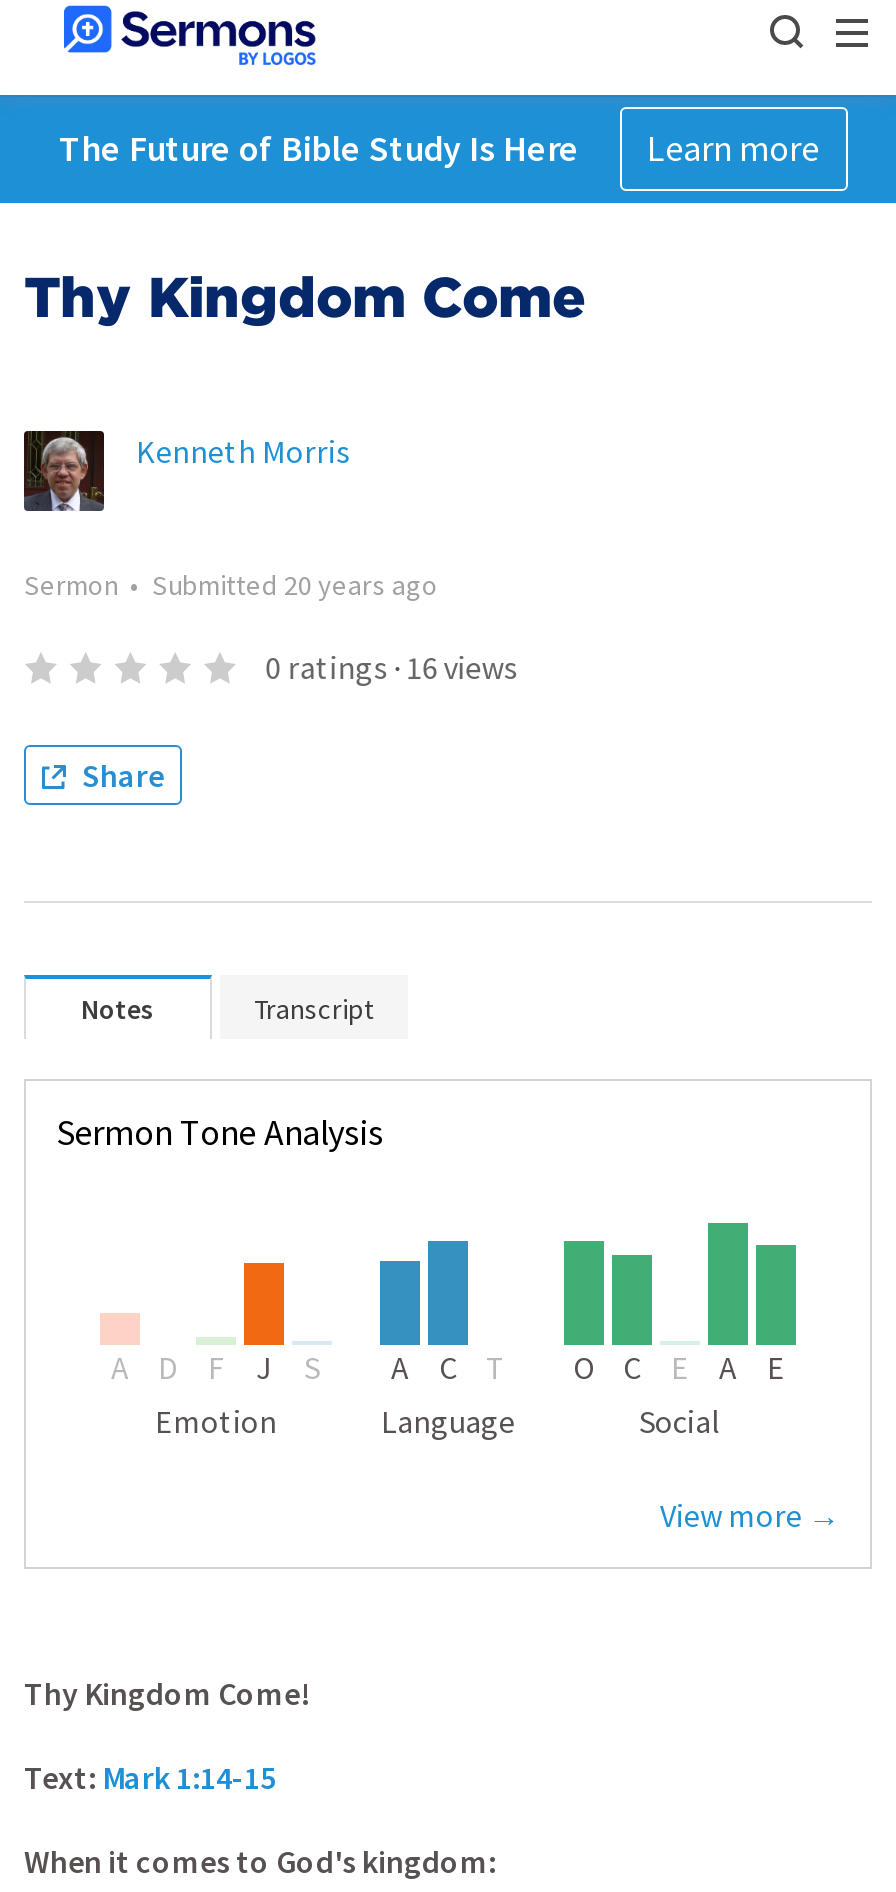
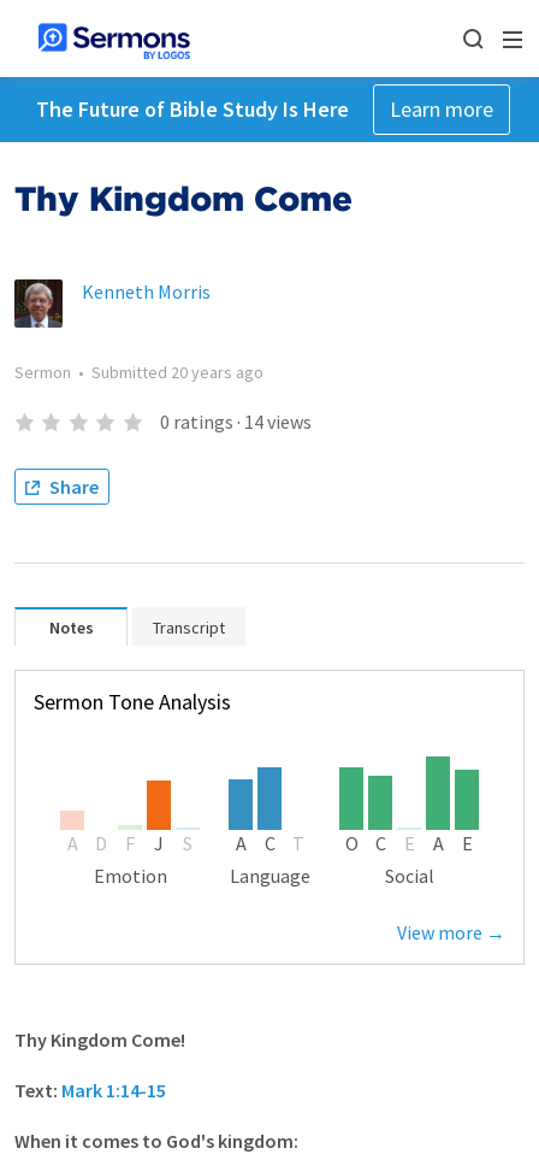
[265,647,517,687] 0 ratings · 16 views -> [160,410,311,434] 0 ratings · 14 views

